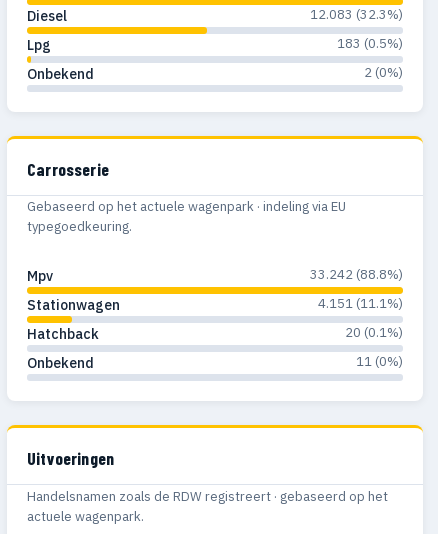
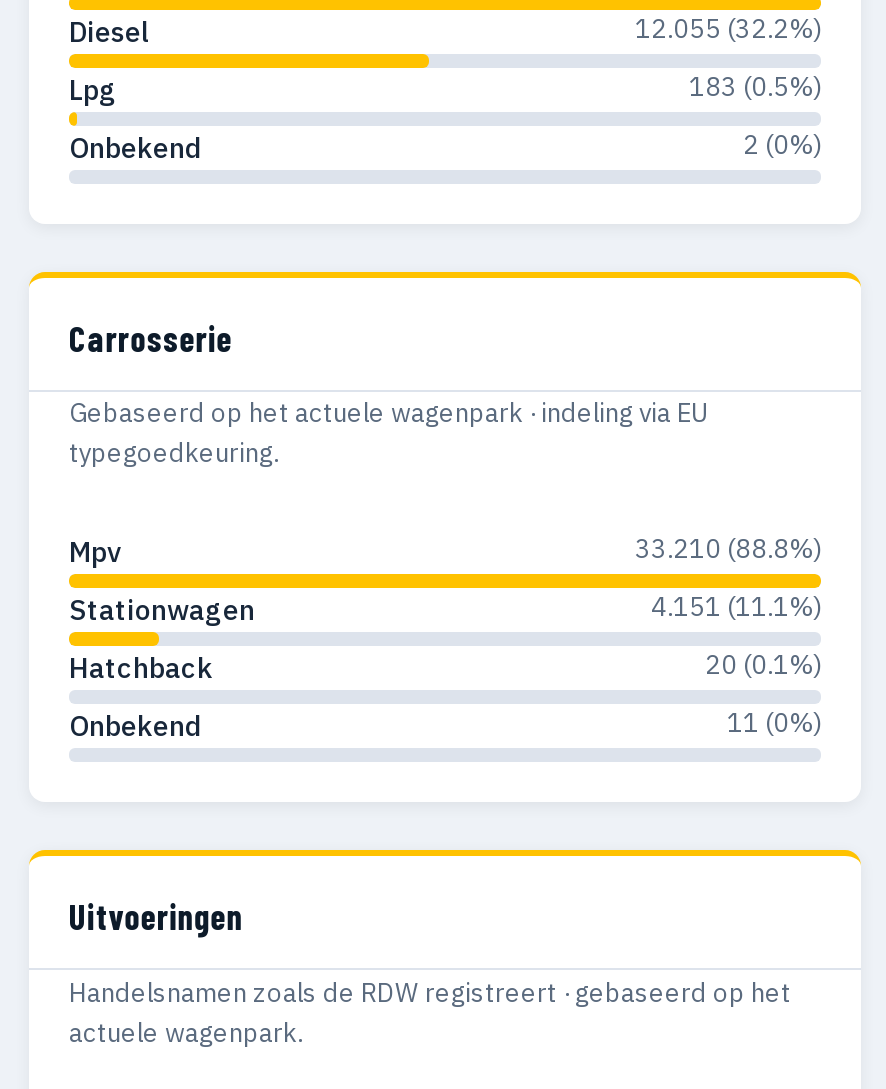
[310,5,403,22] 12.083 (32.3%) -> [635,11,821,45] 12.055 (32.2%)
[310,266,403,283] 33.242 (88.8%) -> [635,532,821,566] 33.210 (88.8%)

